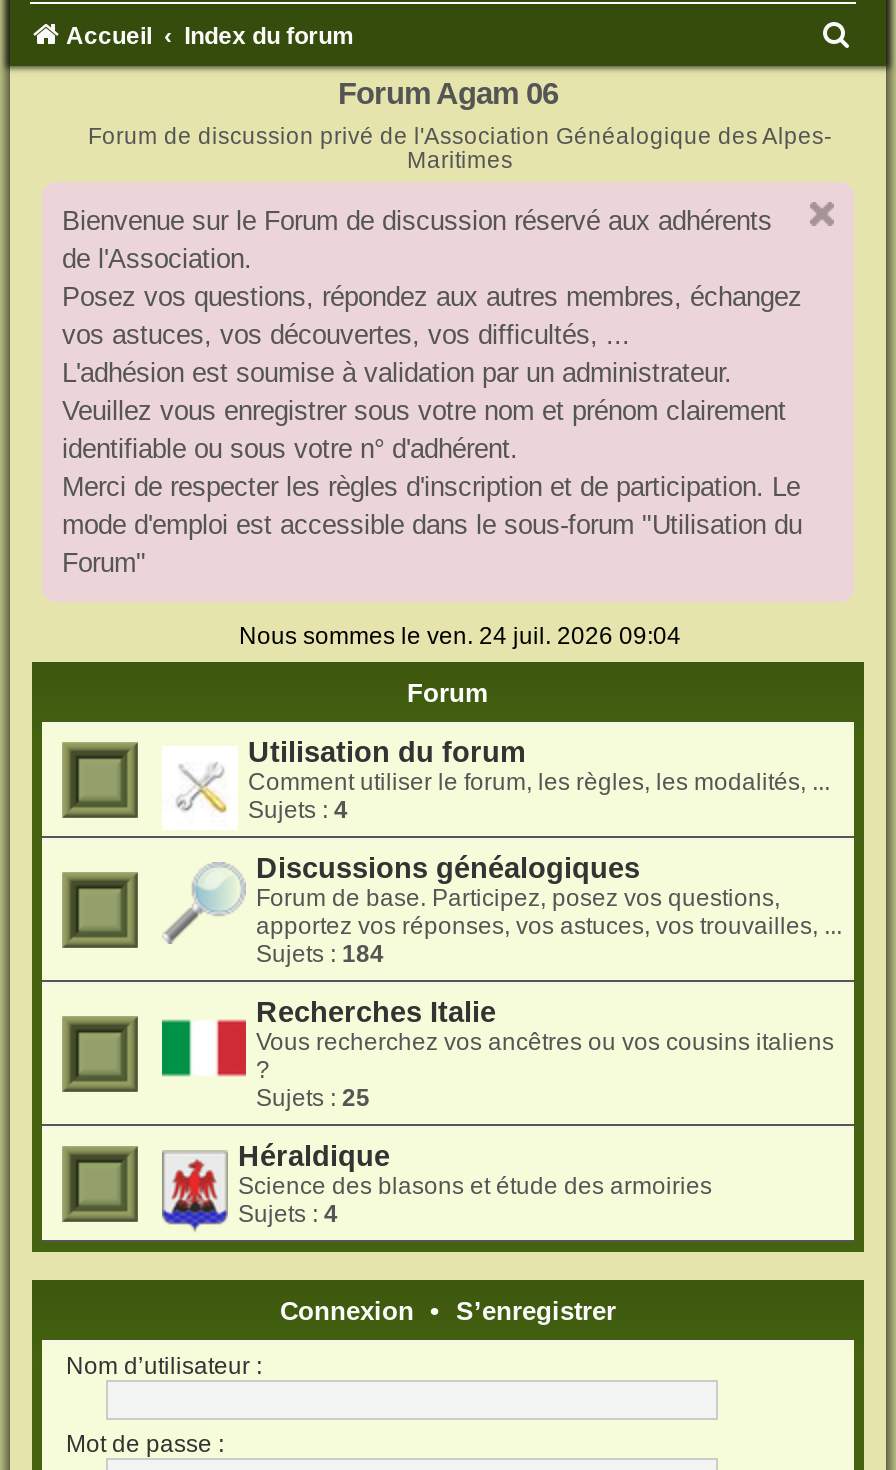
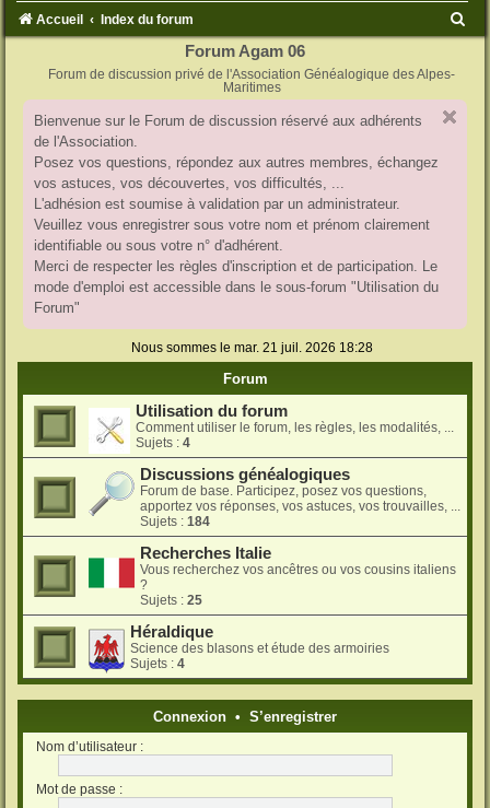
[239,623,681,651] Nous sommes le ven. 24 juil. 2026 09:04 -> [131,340,372,356] Nous sommes le mar. 21 juil. 2026 18:28

